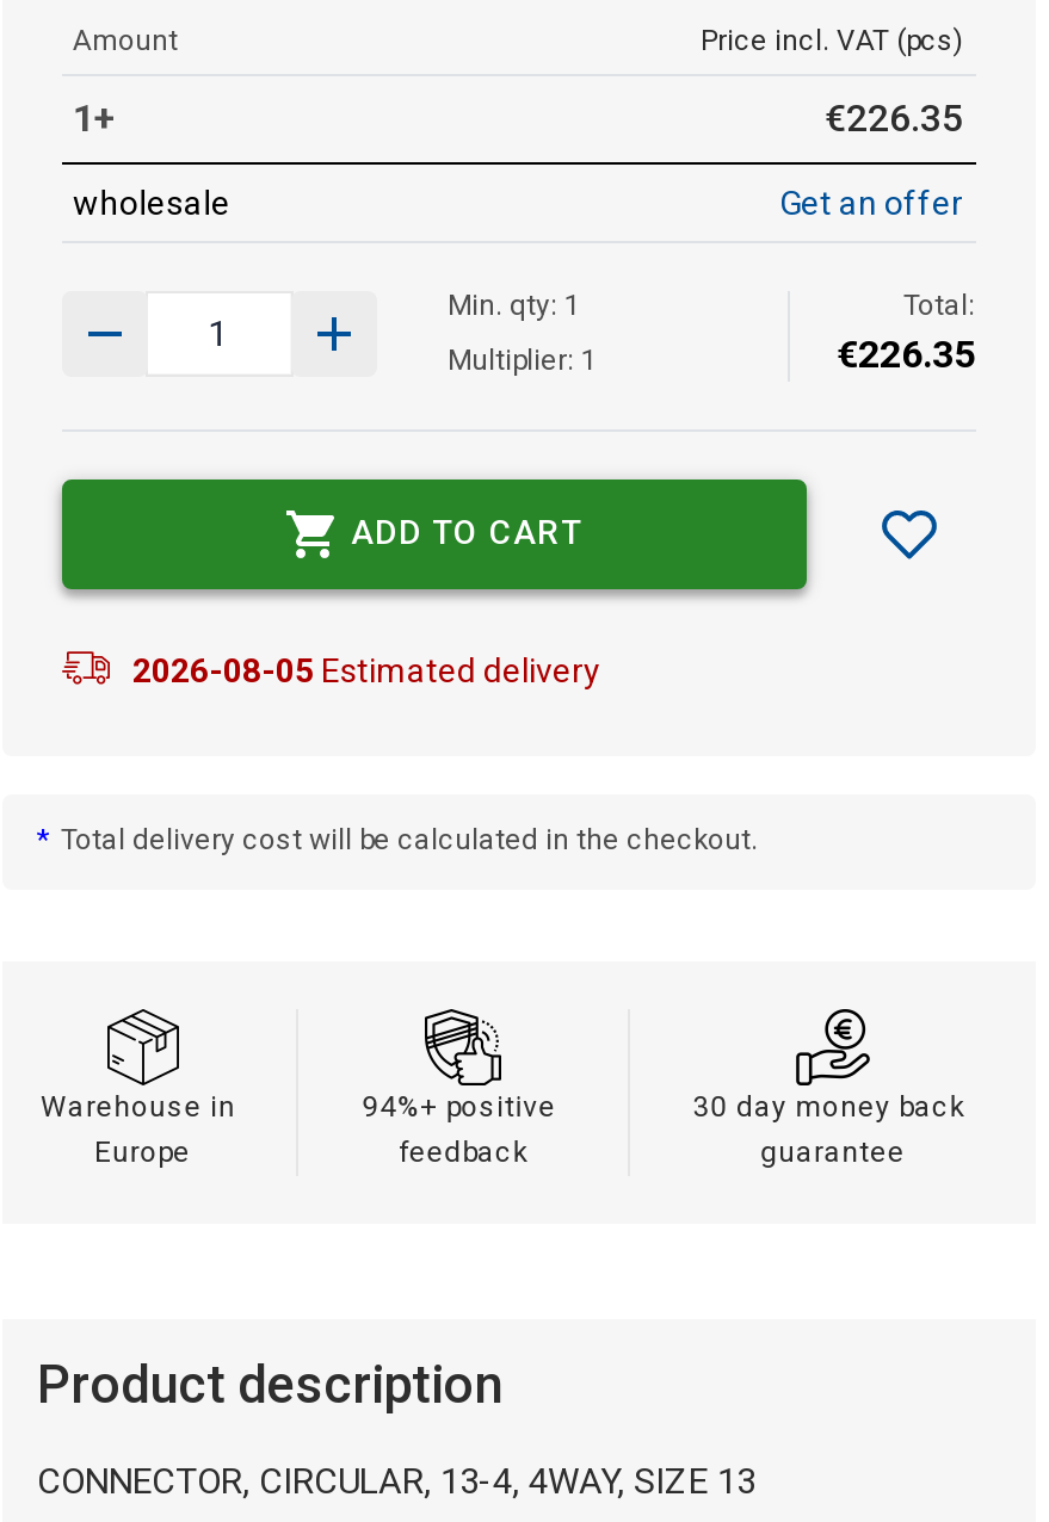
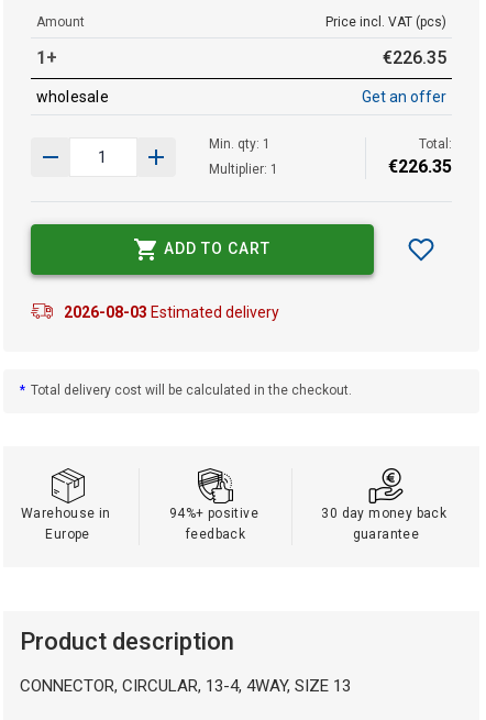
[132,650,600,688] 2026-08-05 Estimated delivery -> [63,303,279,320] 2026-08-03 Estimated delivery

